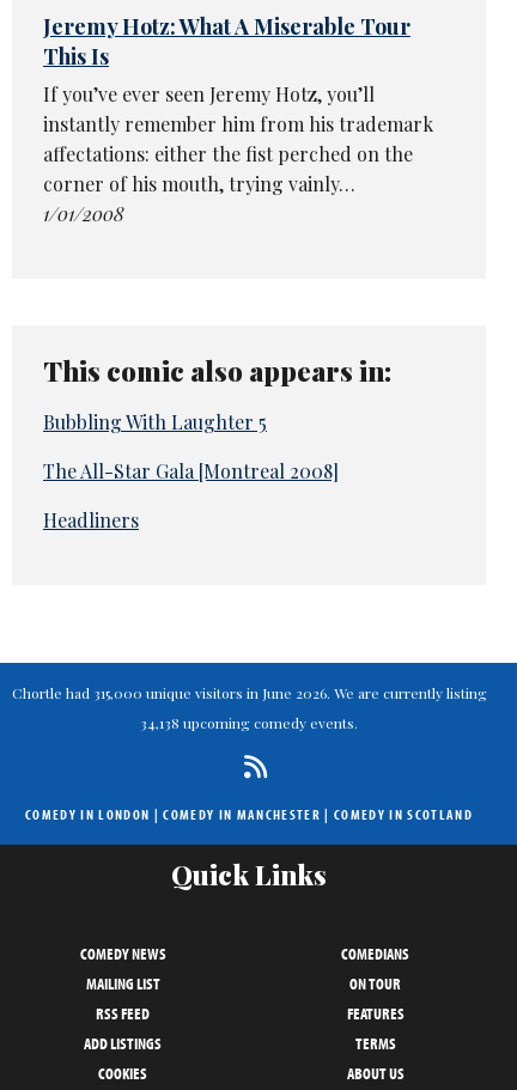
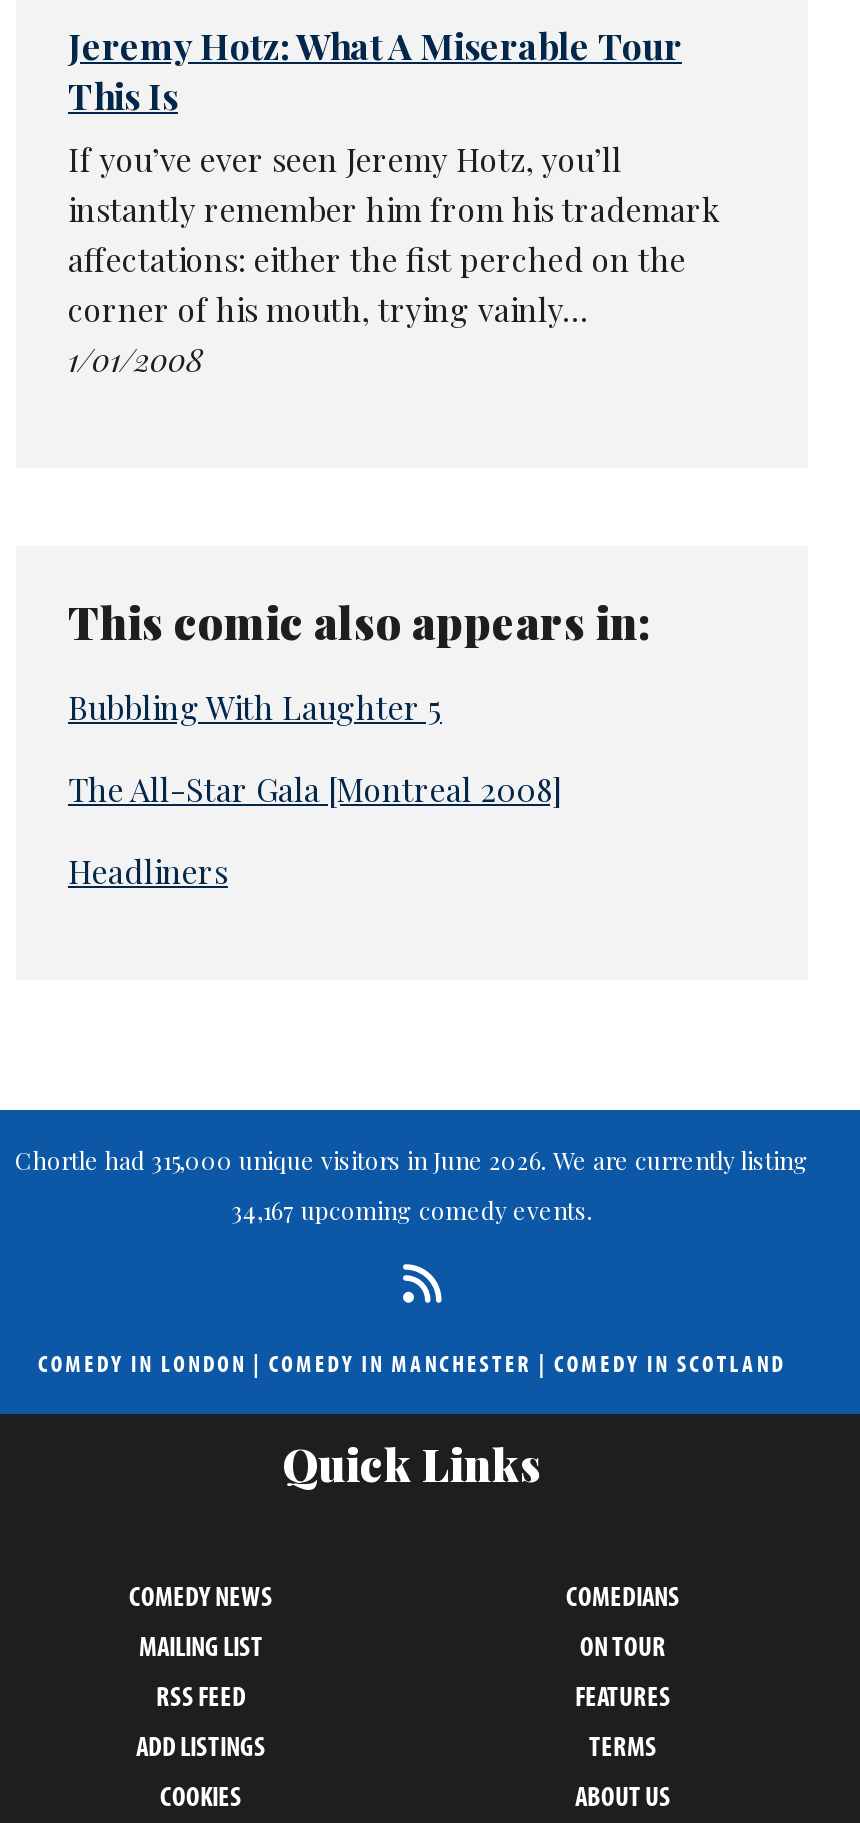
[140,713,358,732] 34,138 upcoming comedy events. -> [231,1194,593,1226] 34,167 upcoming comedy events.

